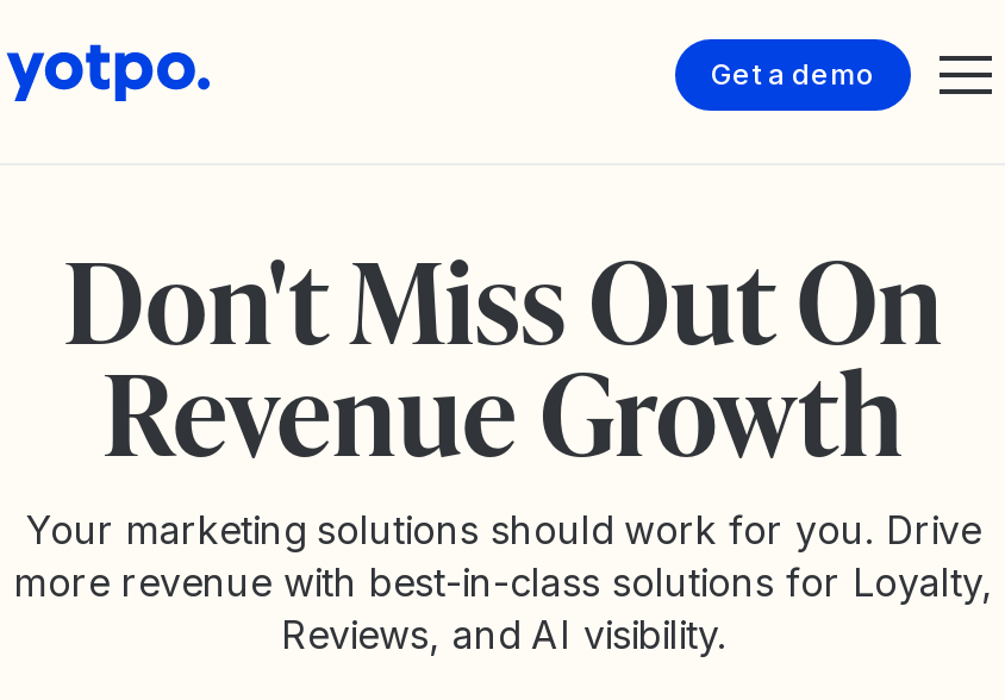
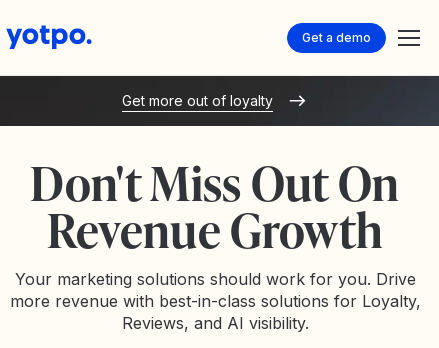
none -> [122,91,273,108] Get more out of loyalty

